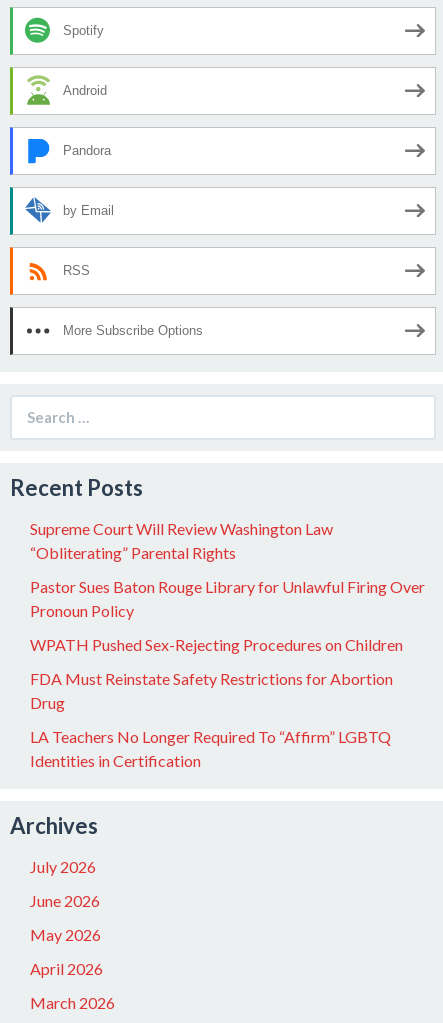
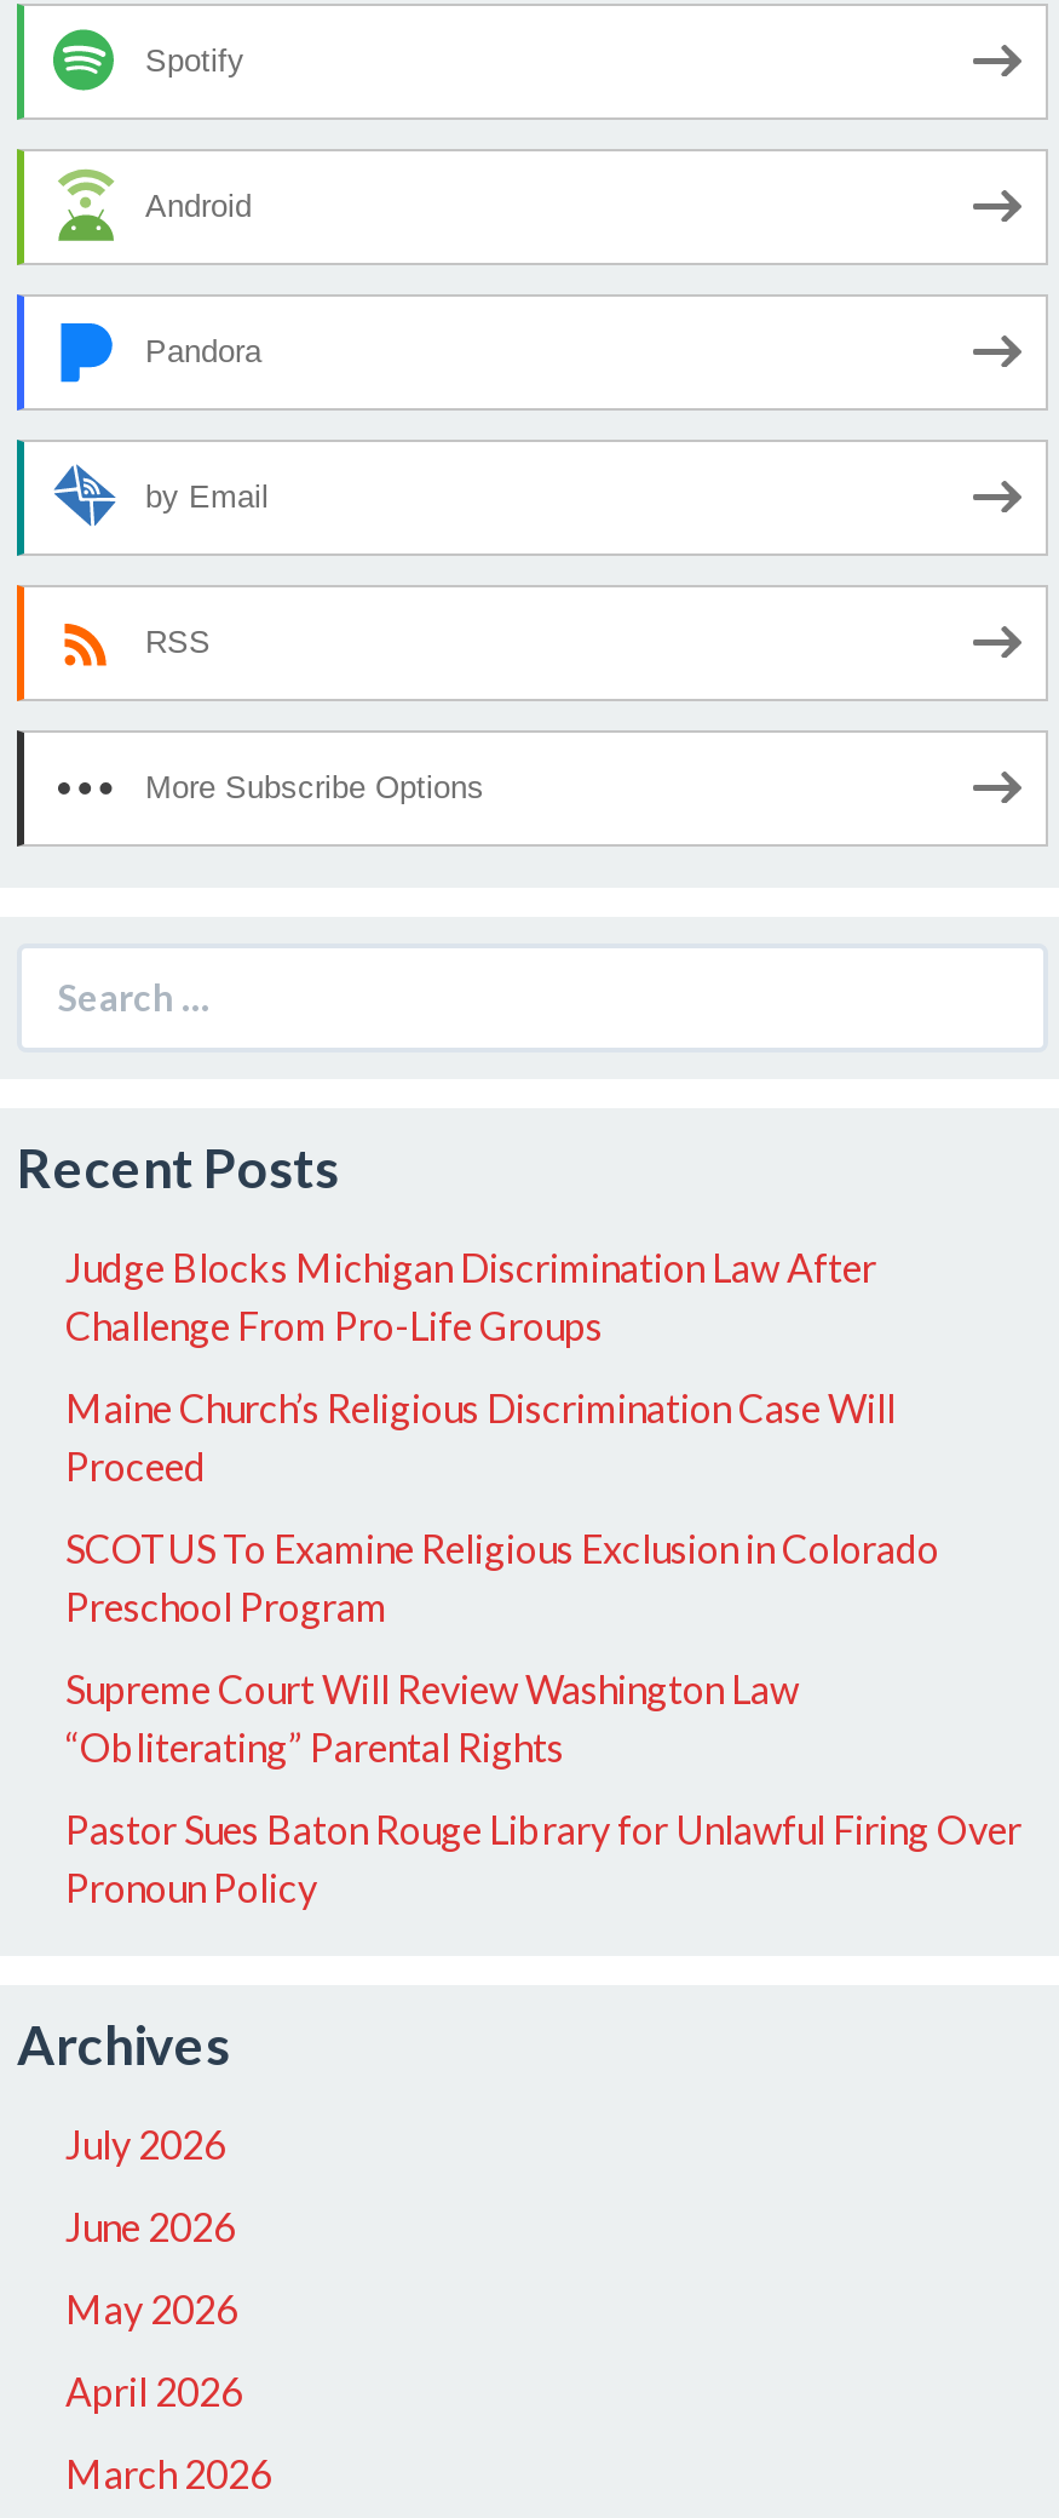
none -> [65,1244,939,1629] Judge Blocks Michigan Discrimination Law After | Challenge From Pro-Life Groups | Maine Church’s Religious Discrimination Case Will | Proceed | SCOTUS To Examine Religious Exclusion in Colorado | Preschool Program
moved [30,519,425,620] -> [65,1665,1021,1910]: Supreme Court Will Review Washington Law | “Obliterating” Parental Rights | Pastor Sues Baton Rouge Library for Unlawful Firing Over | Pronoun Policy
[30,635,403,770] WPATH Pushed Sex-Rejecting Procedures on Children | FDA Must Reinstate Safety Restrictions for Abortion | Drug | LA Teachers No Longer Required To “Affirm” LGBTQ | Identities in Certification -> none

